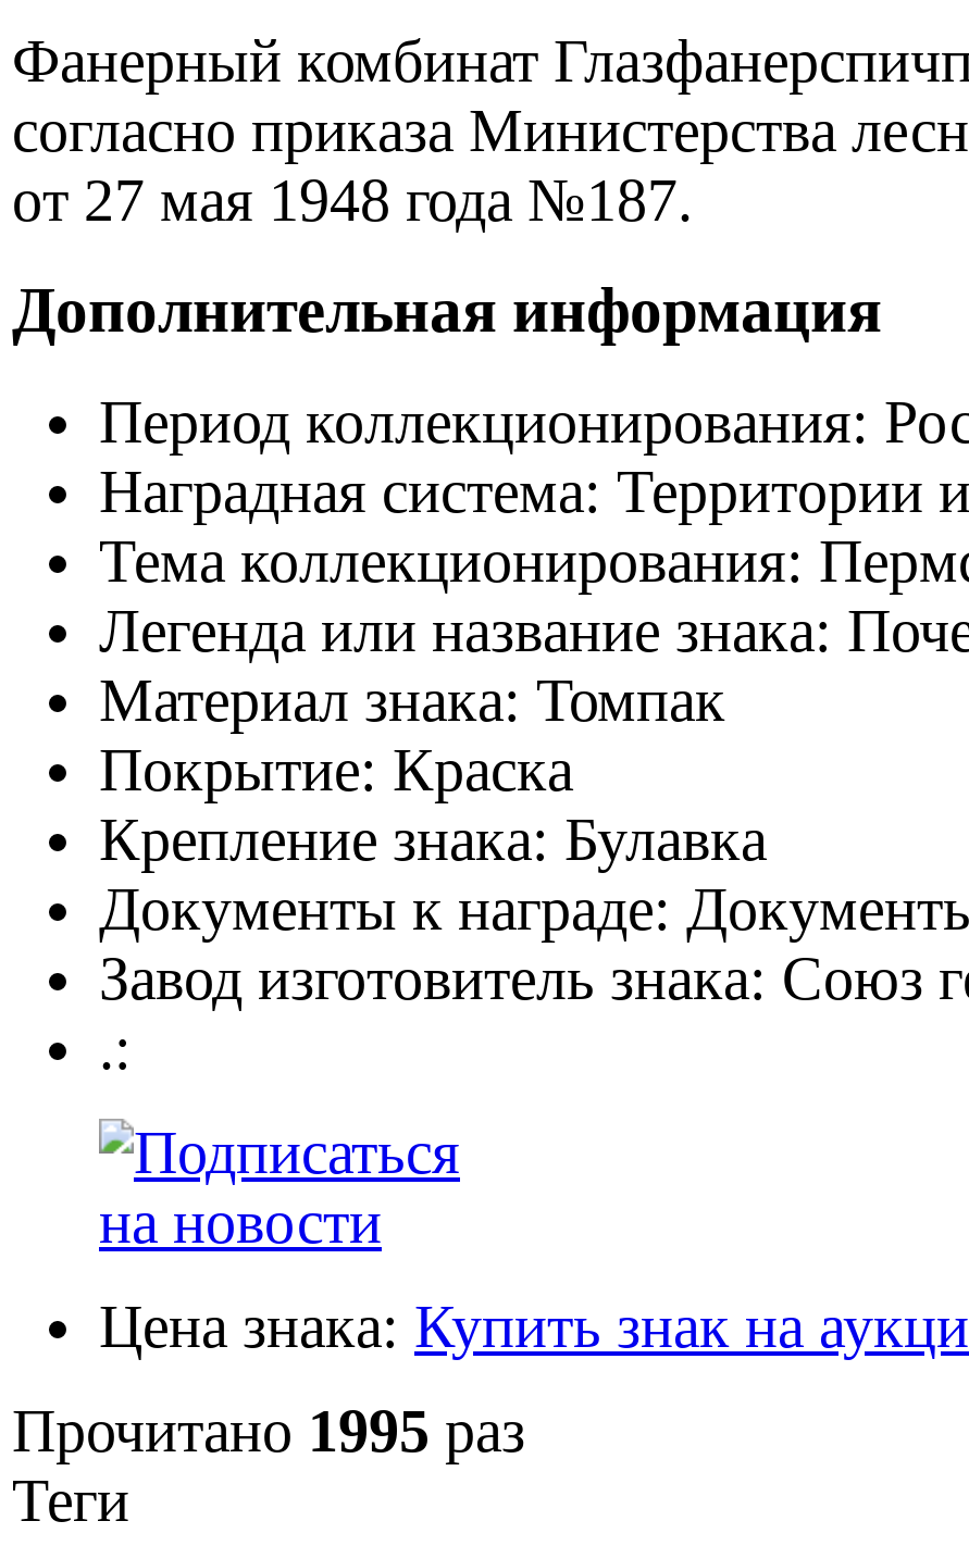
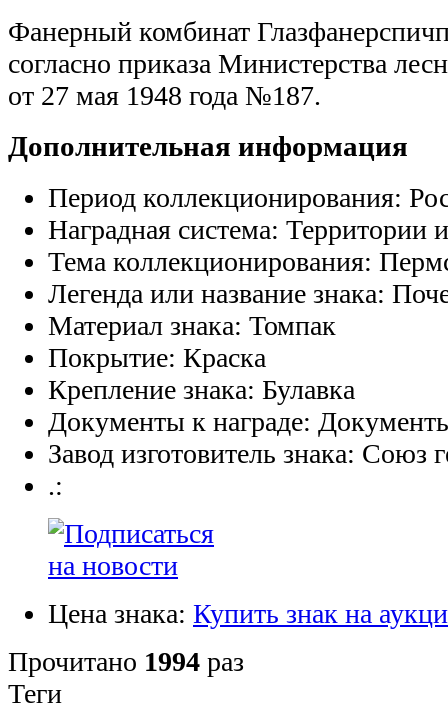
[12,1397,525,1465] Прочитано 1995 раз -> [8,646,244,677] Прочитано 1994 раз

